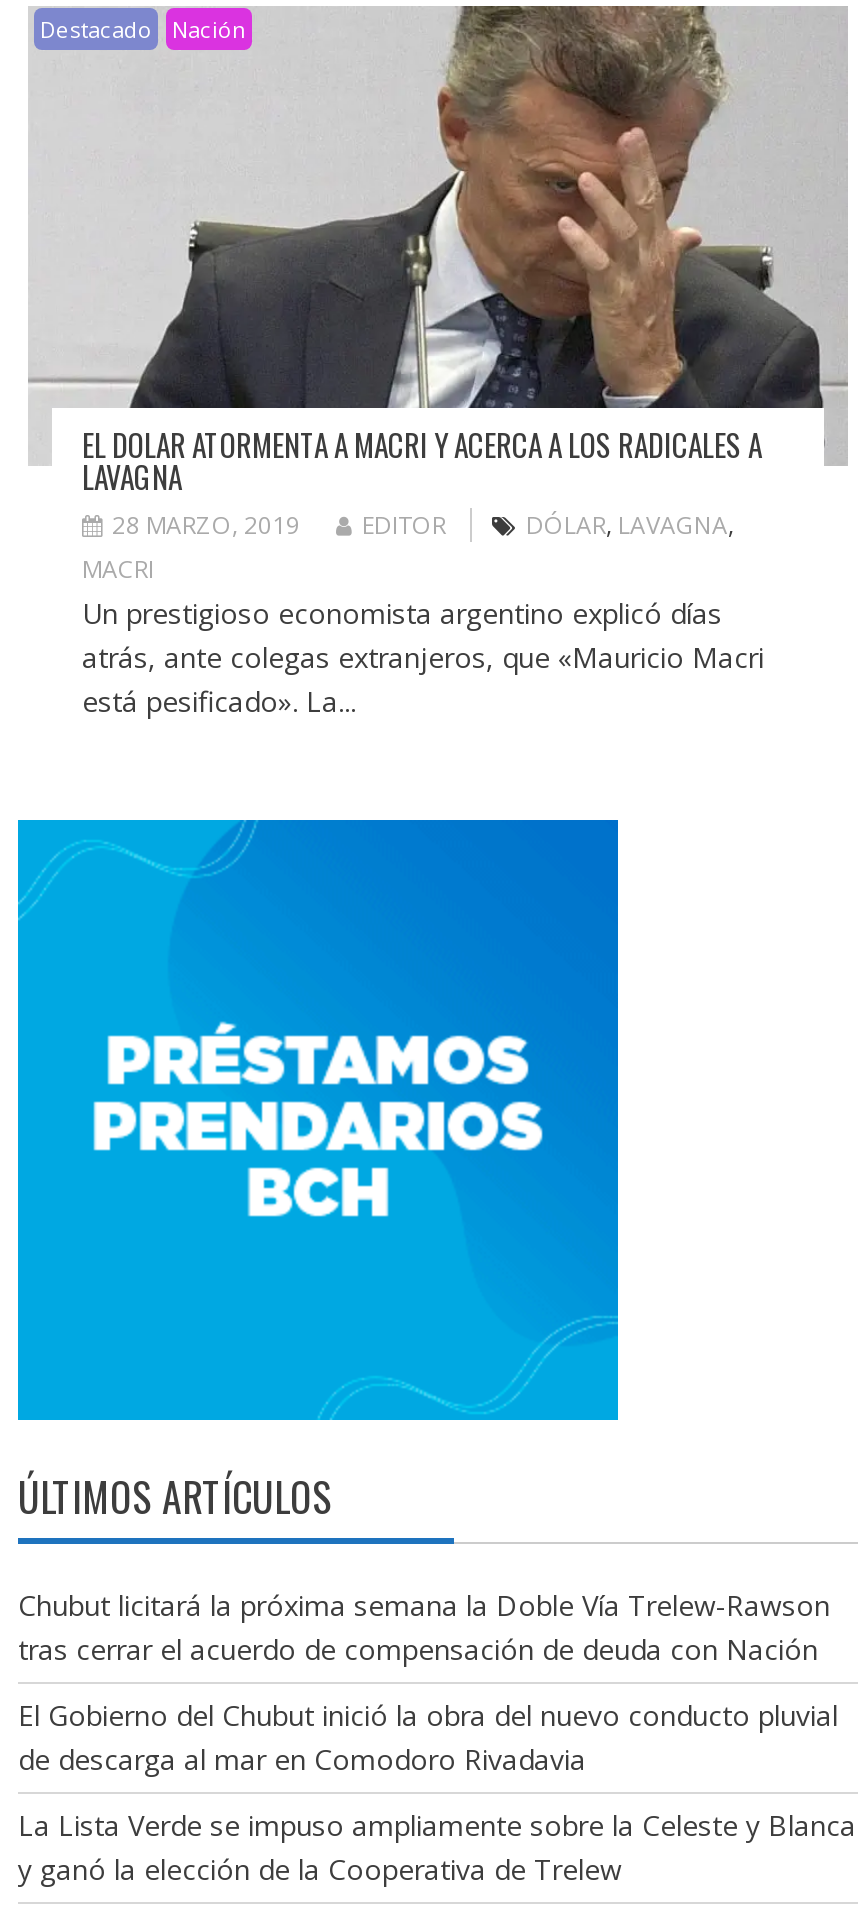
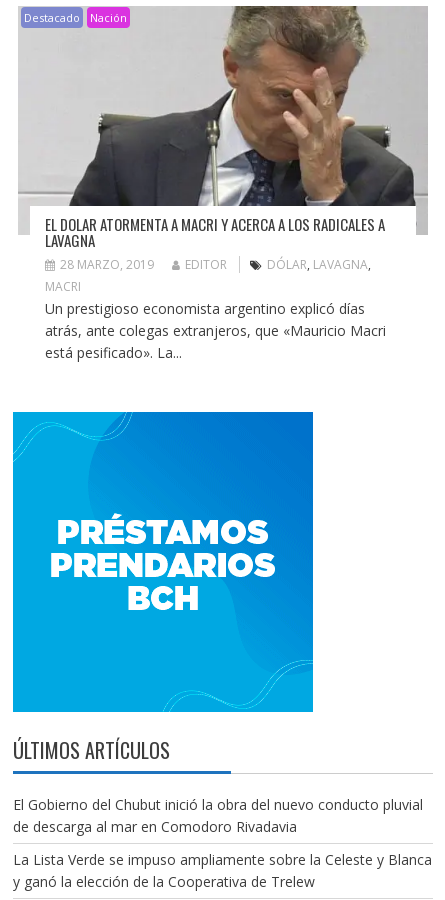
[18,1586,830,1668] Chubut licitará la próxima semana la Doble Vía Trelew-Rawson | tras cerrar el acuerdo de compensación de deuda con Nación -> none

